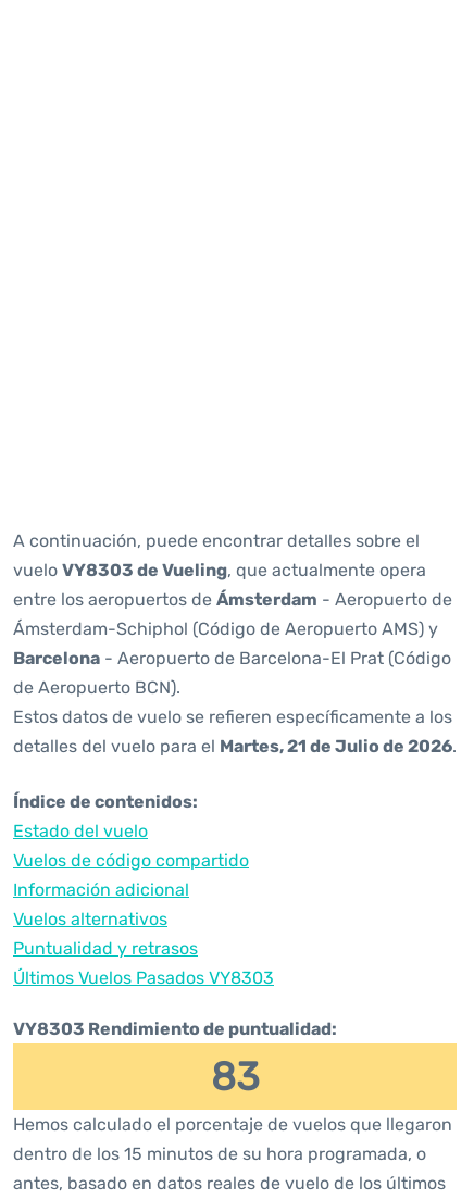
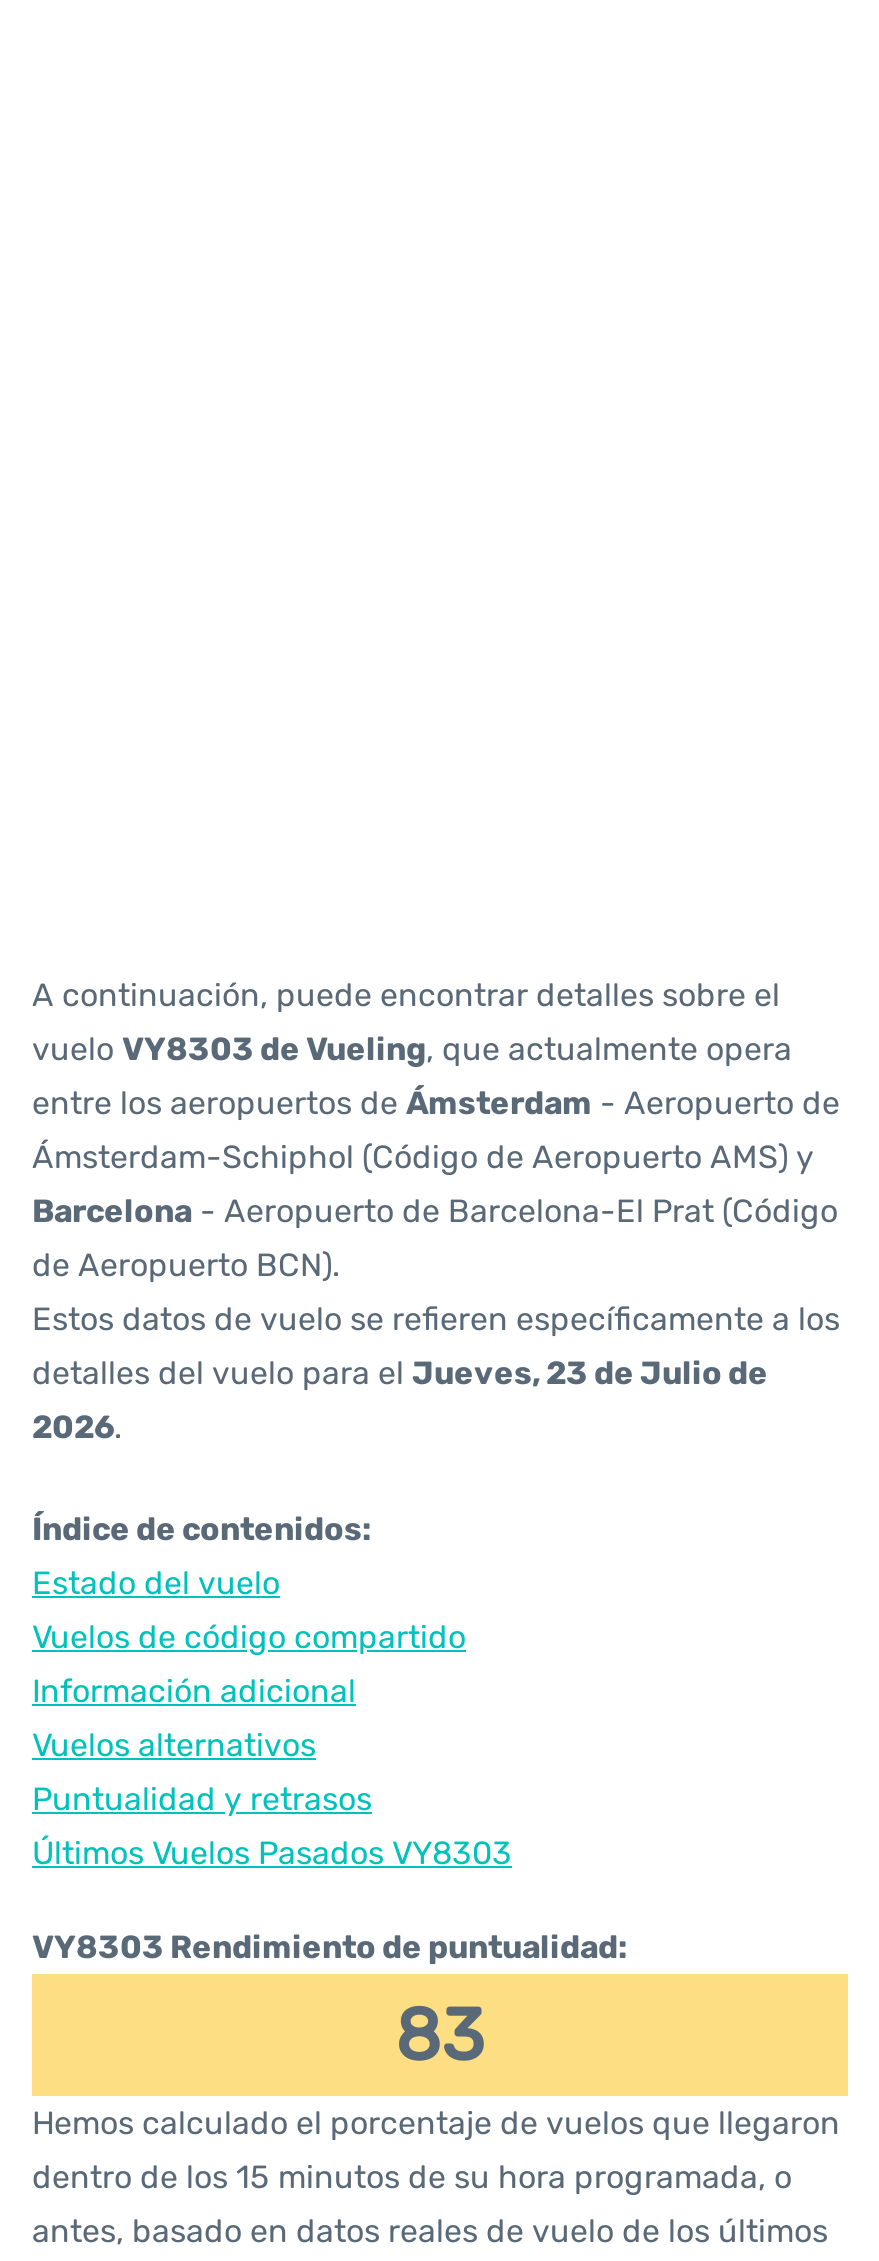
[13,736,457,757] detalles del vuelo para el Martes, 21 de Julio de 2026. -> [32,1354,768,1446] detalles del vuelo para el Jueves, 23 de Julio de | 2026.

